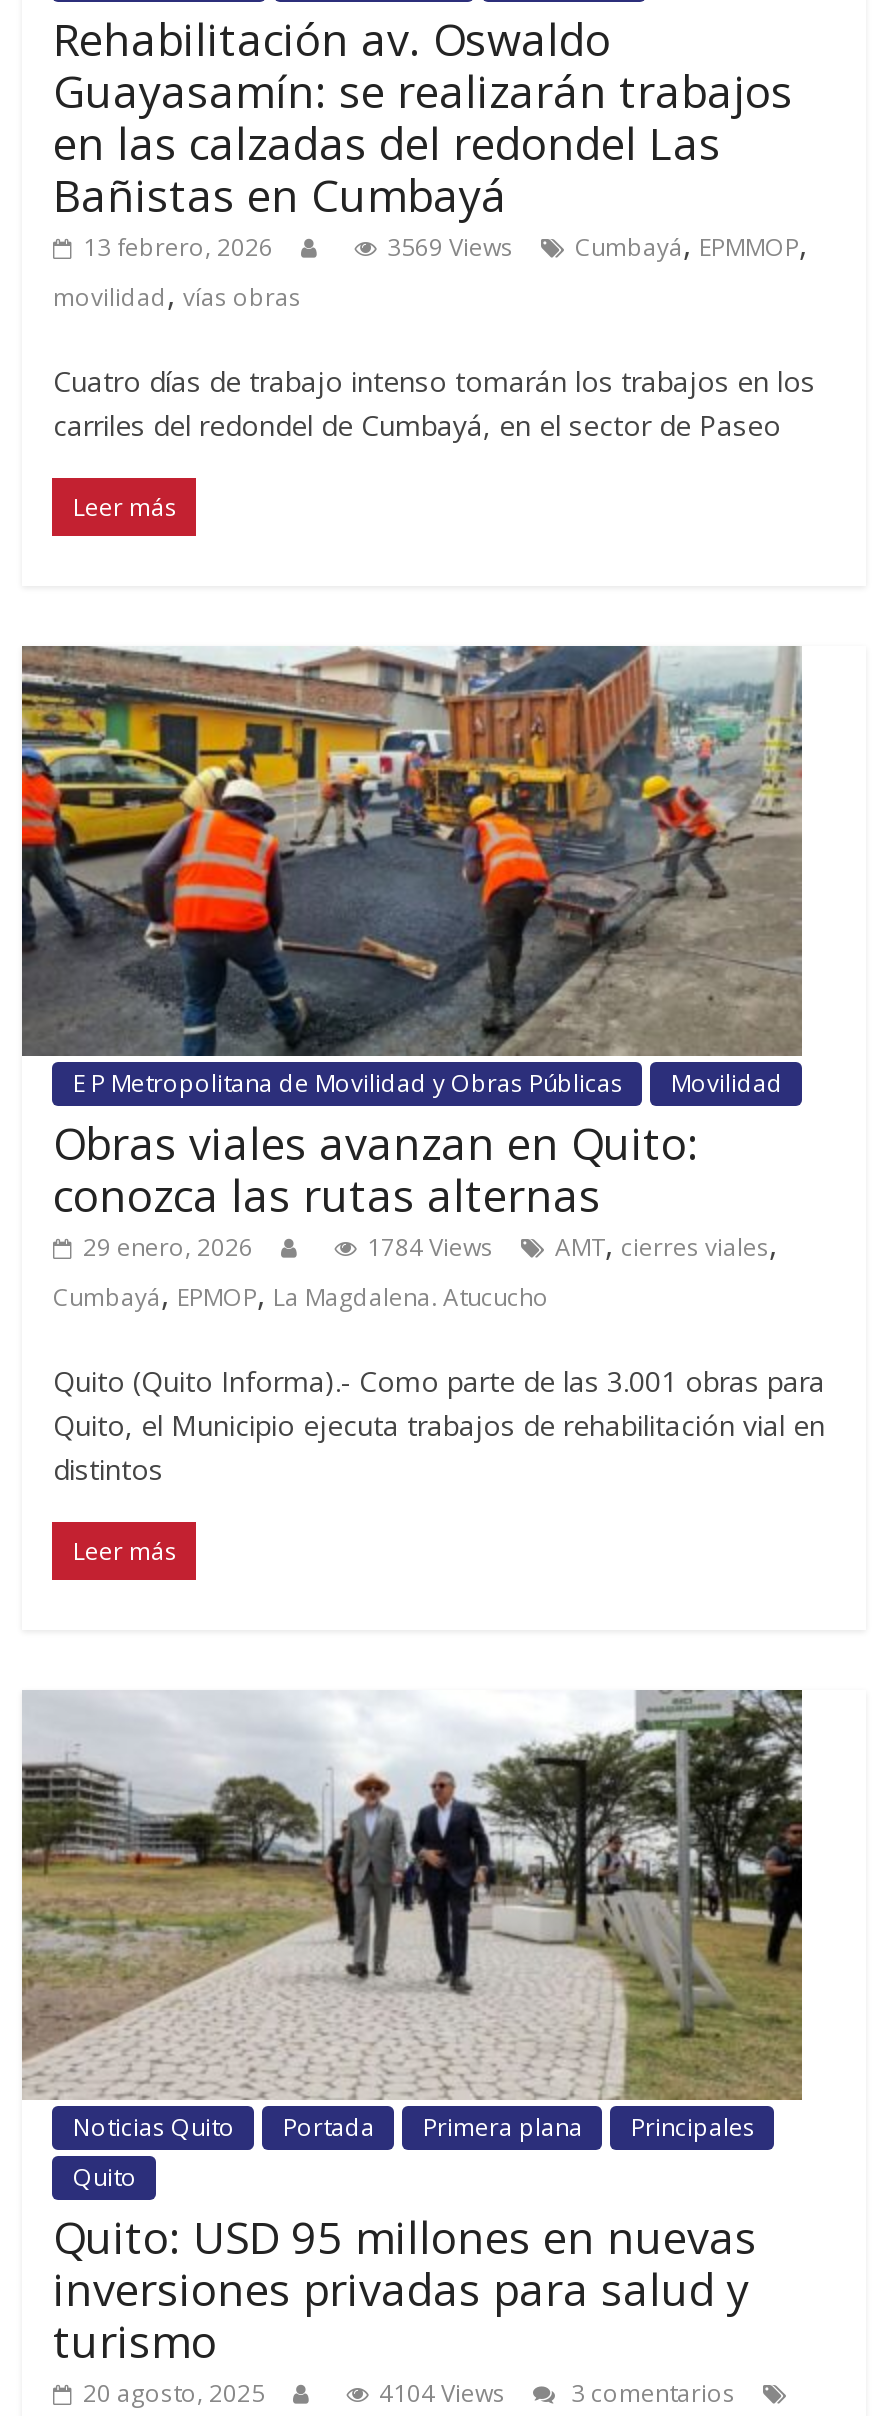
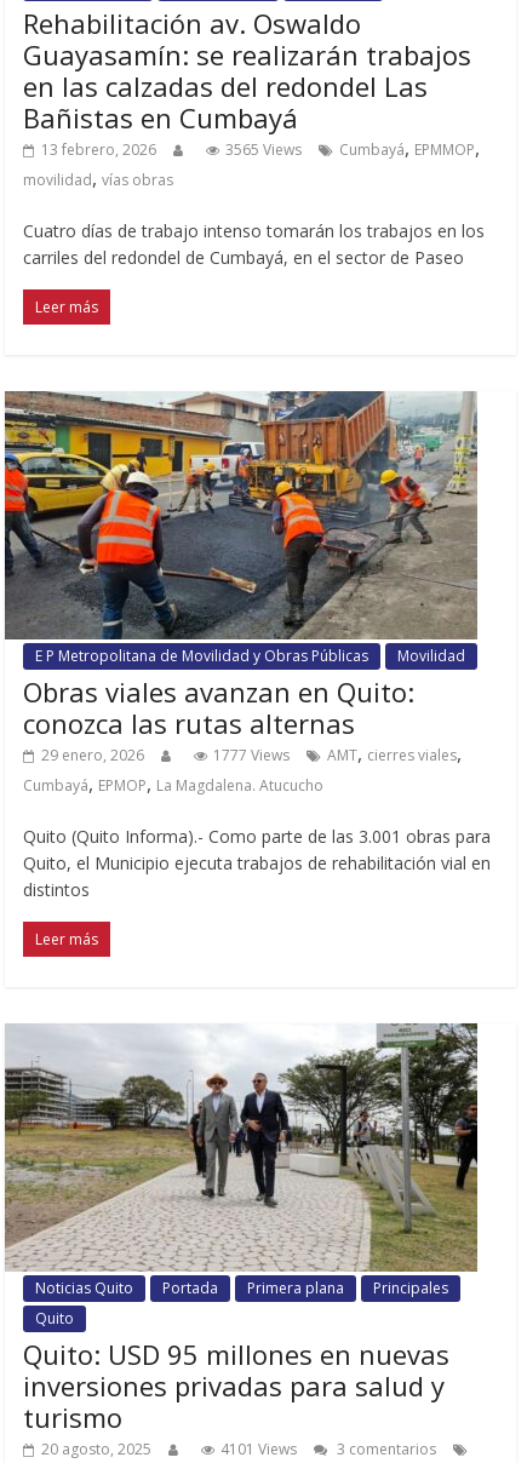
[387,222,807,266] 3569 Views Cumbayá, EPMMOP, -> [226,134,480,161] 3565 Views Cumbayá, EPMMOP,
[367,1222,777,1266] 1784 Views AMT, cierres viales, -> [214,740,462,767] 1777 Views AMT, cierres viales,
[379,2376,735,2410] 4104 Views 3 comentarios -> [221,1439,437,1459] 4101 Views 3 comentarios

